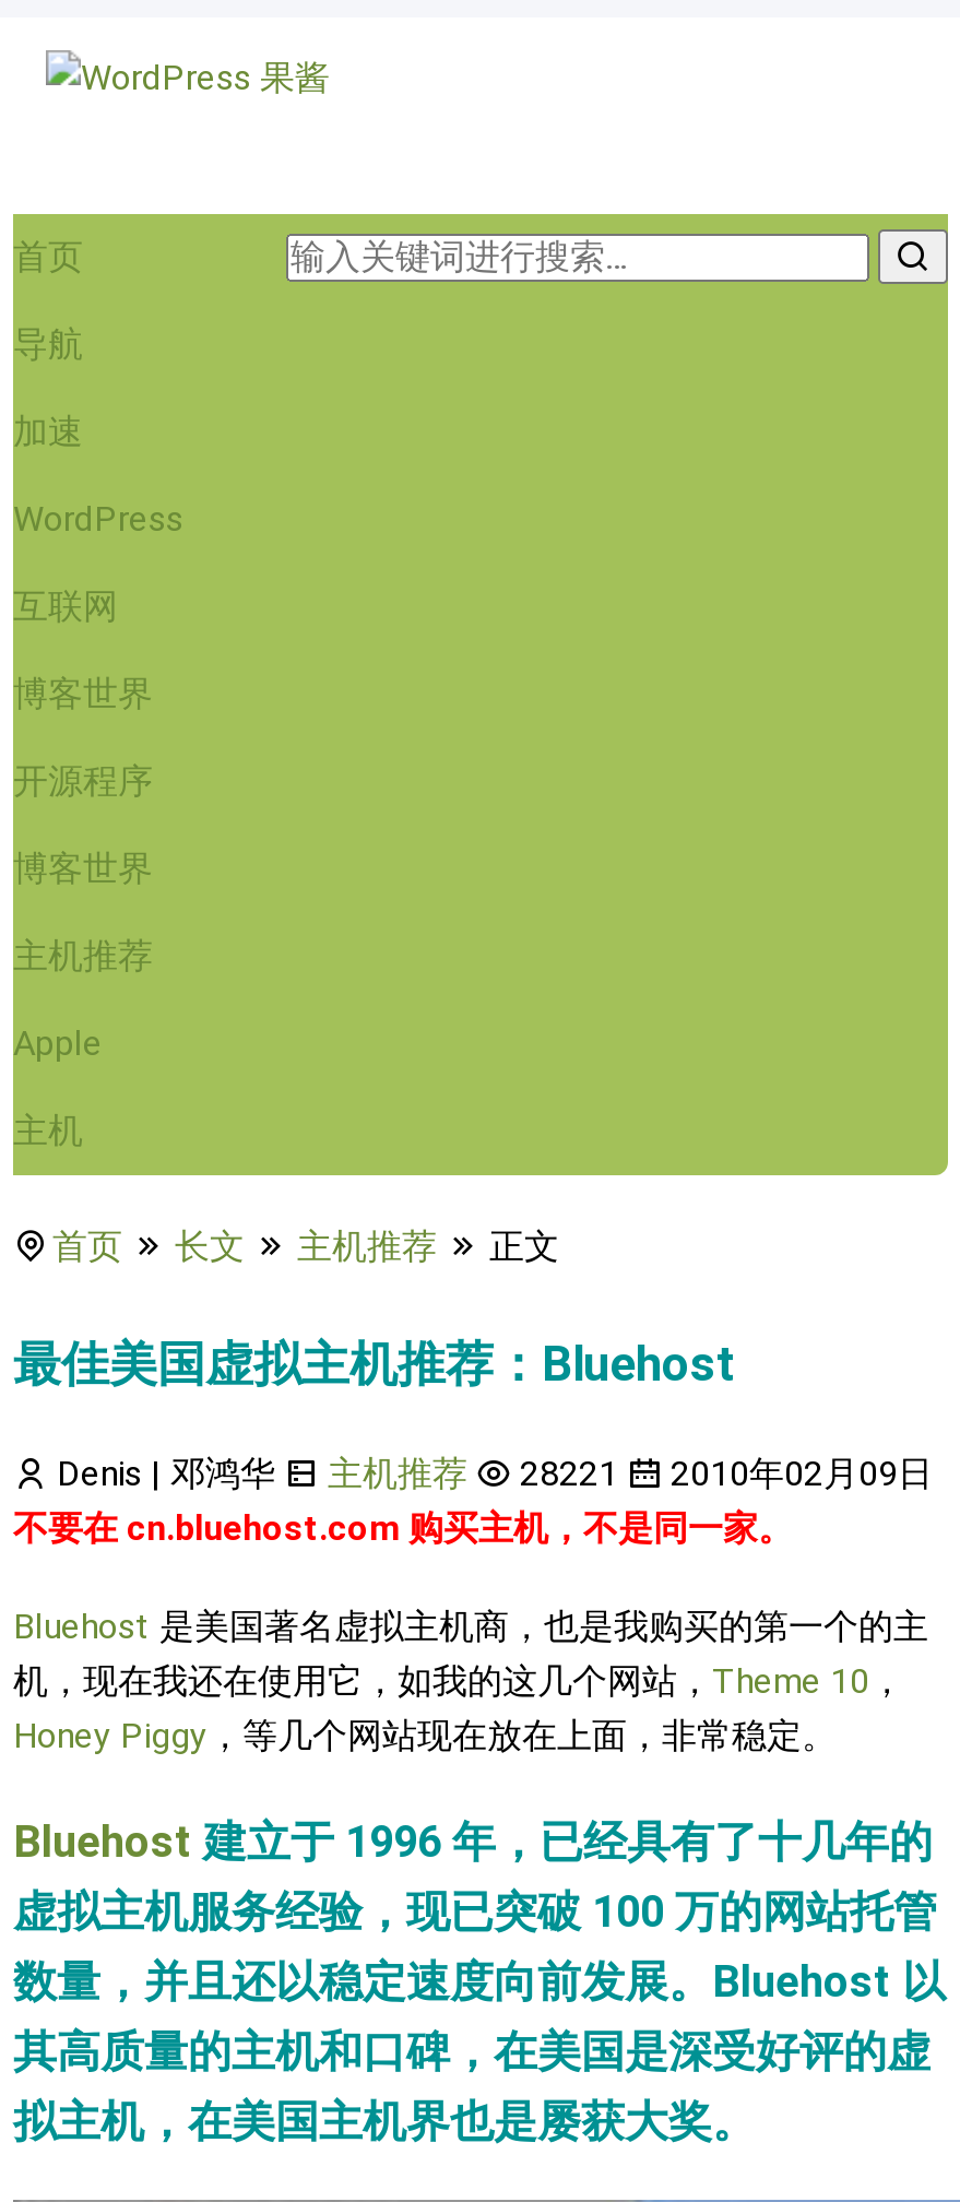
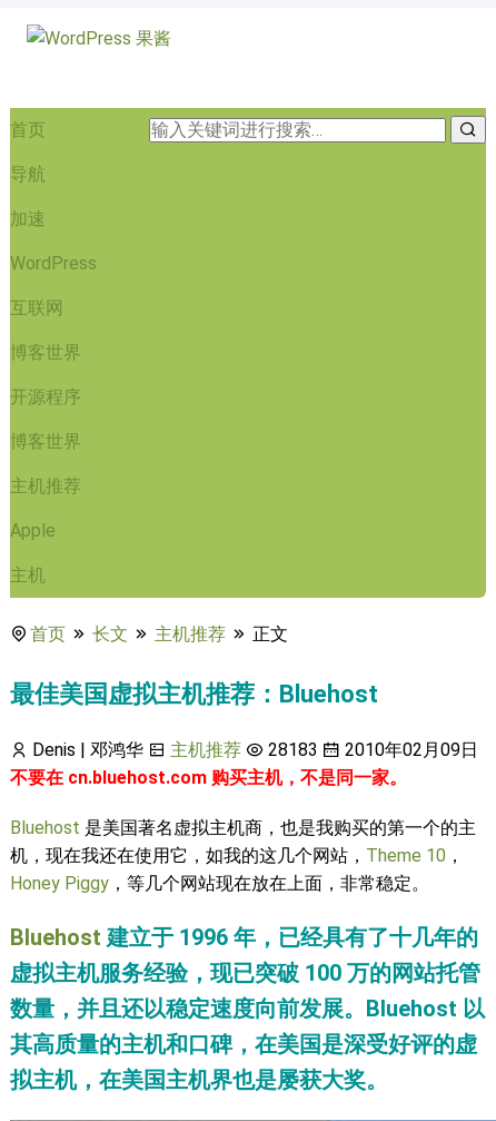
[511,1453,618,1494] 28221 -> [264,739,318,760] 28183

